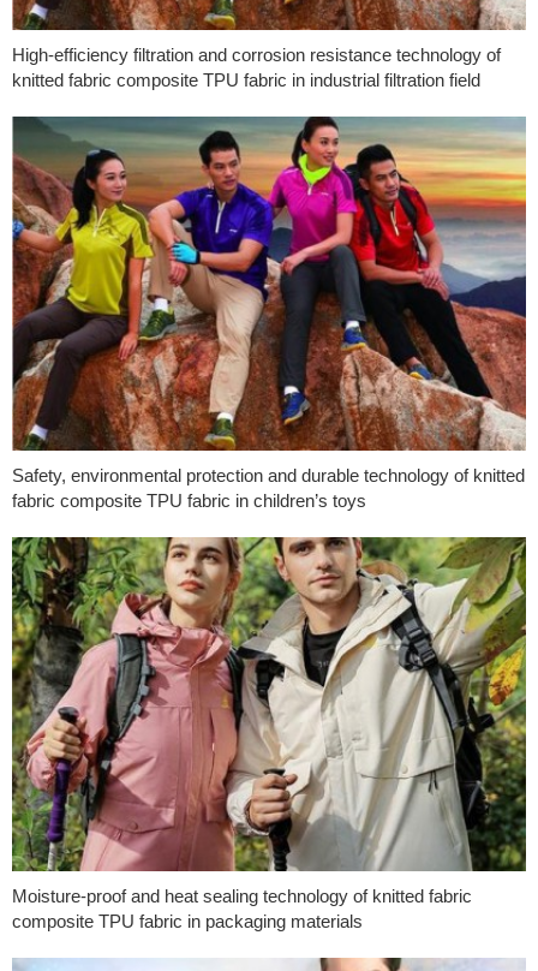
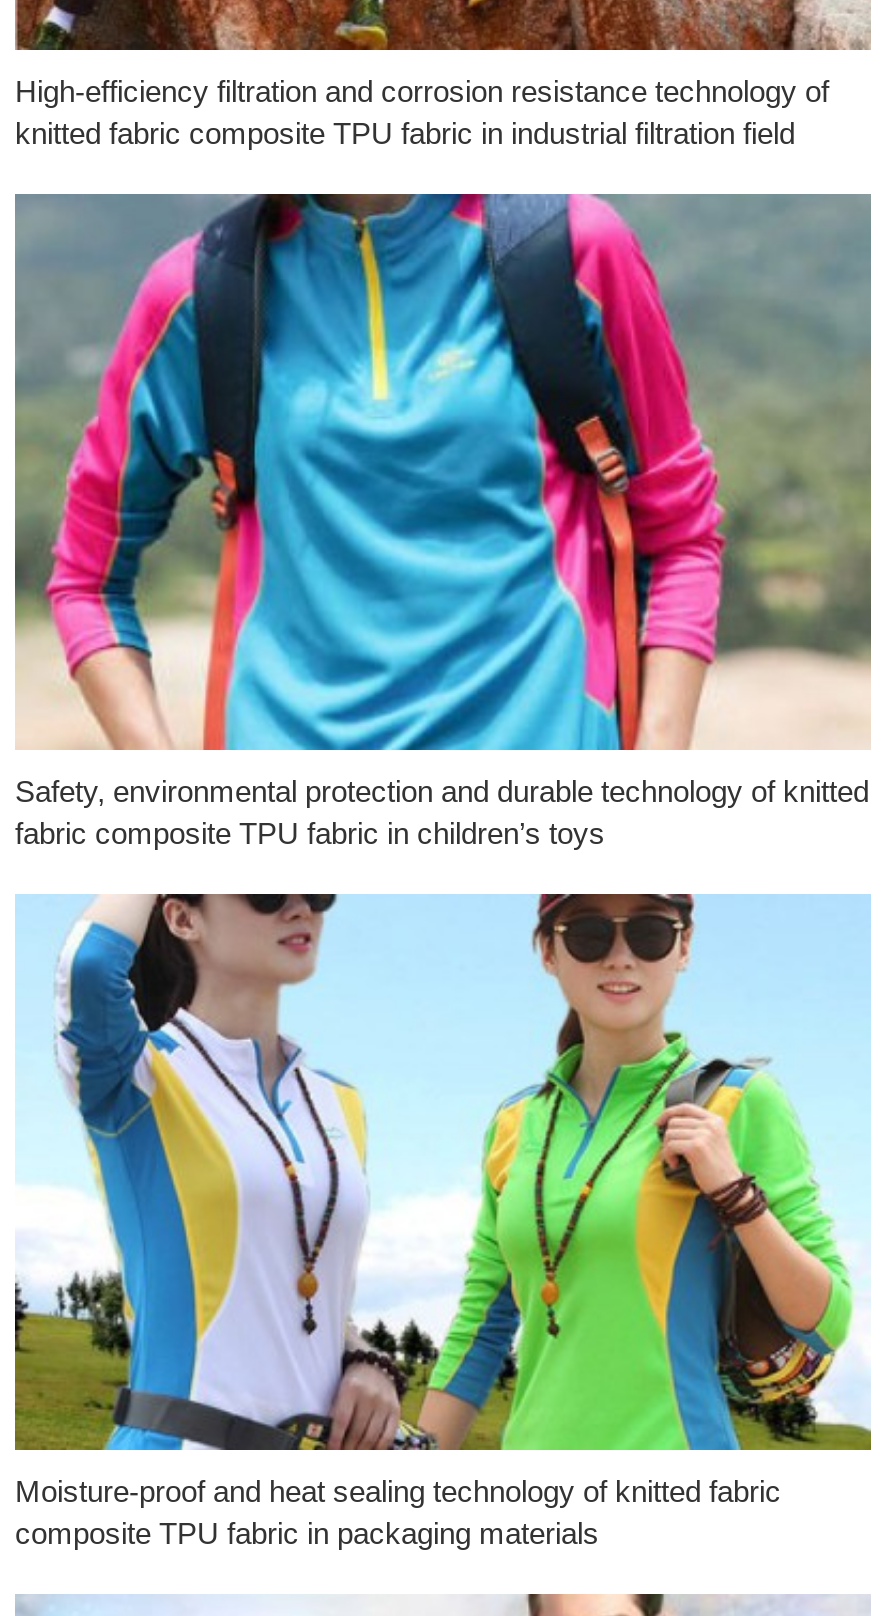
[12,115,527,452] [image] -> [15,192,873,752] [image]
[11,536,527,872] [image] -> [15,892,871,1452] [image]

